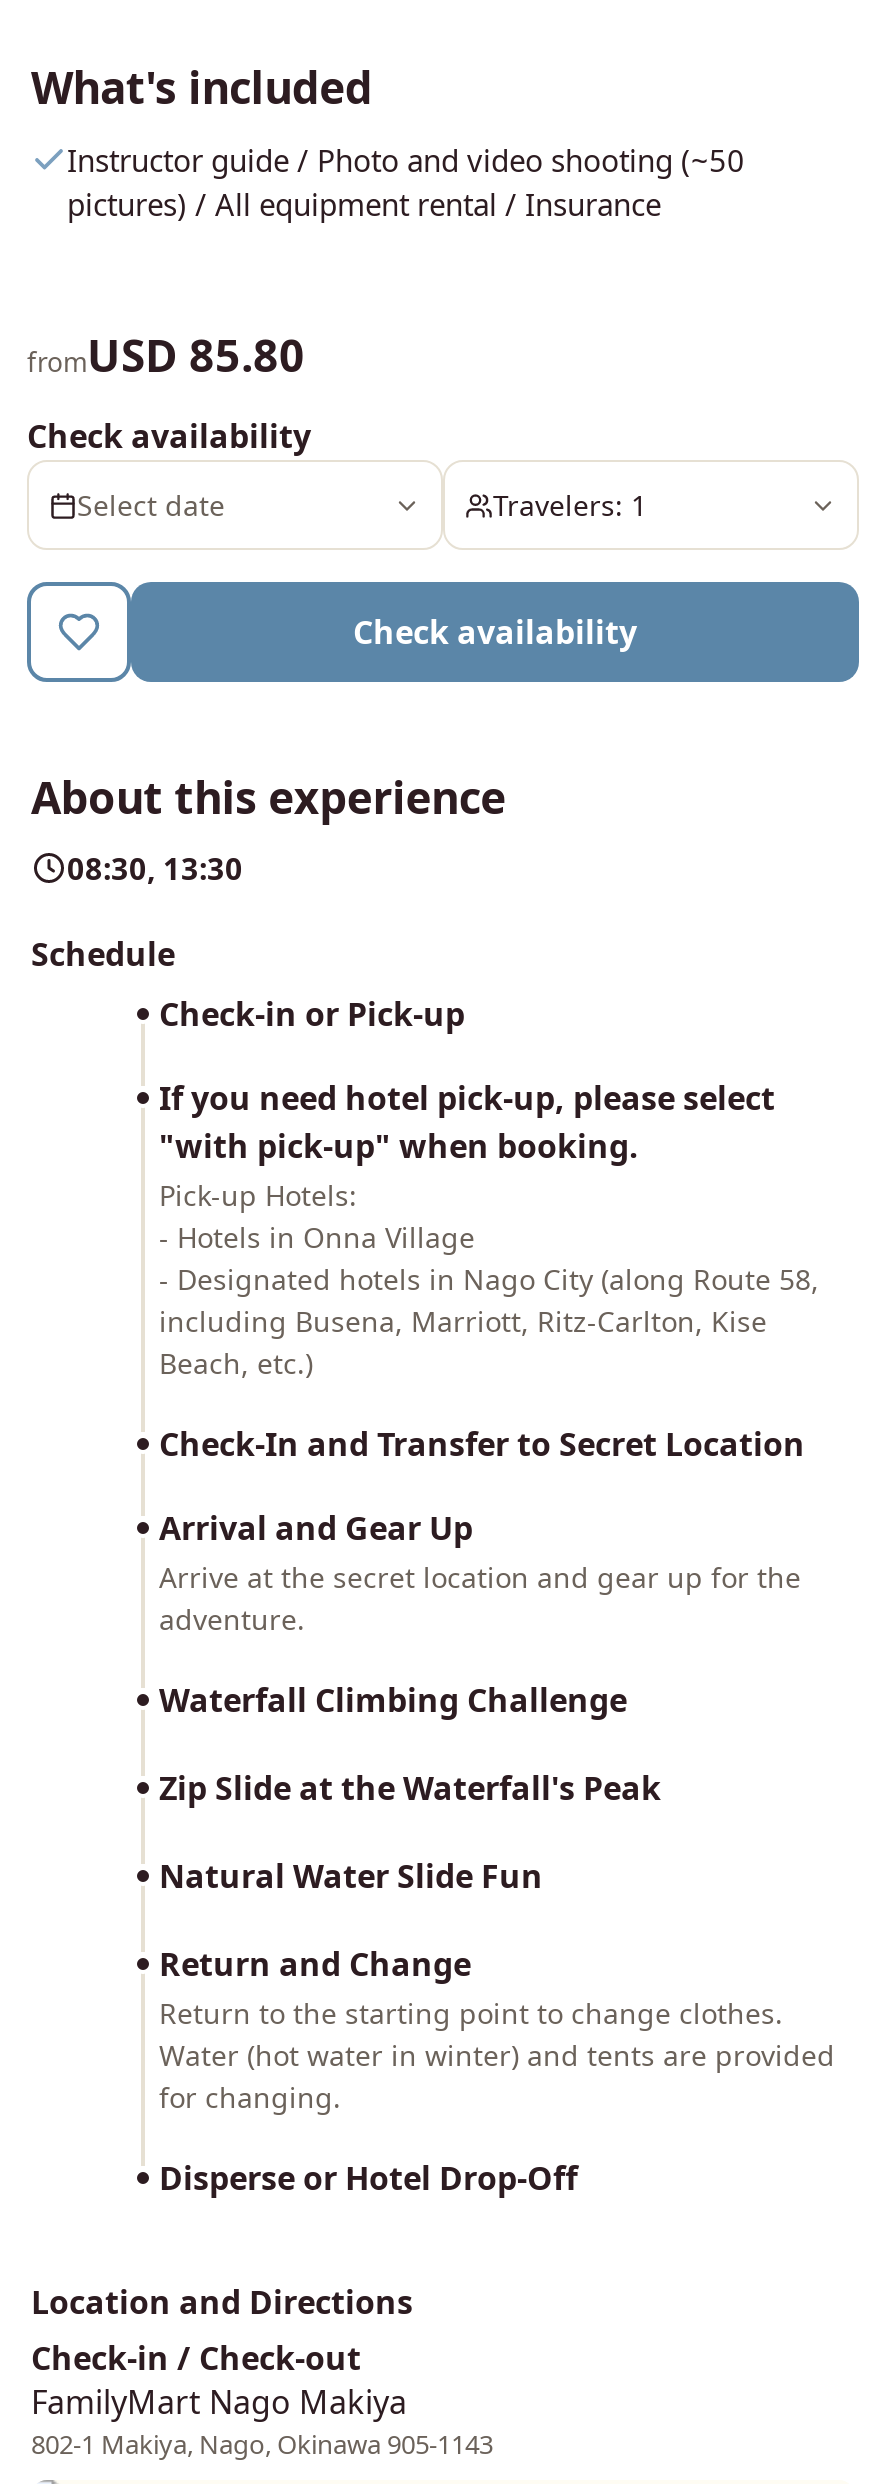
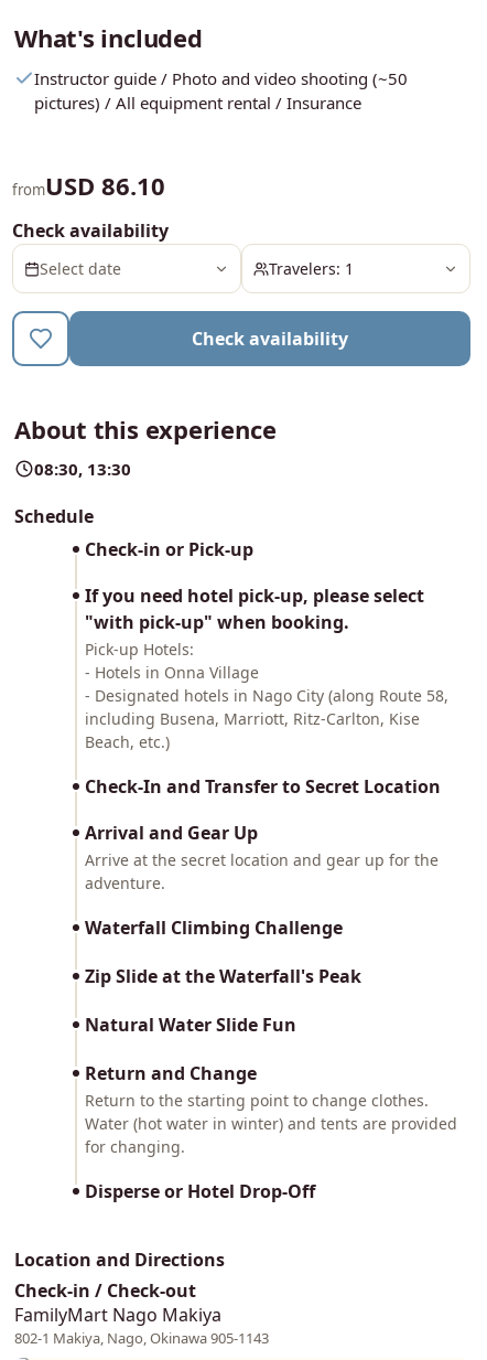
[27,324,305,384] fromUSD 85.80 -> [12,169,165,202] fromUSD 86.10

